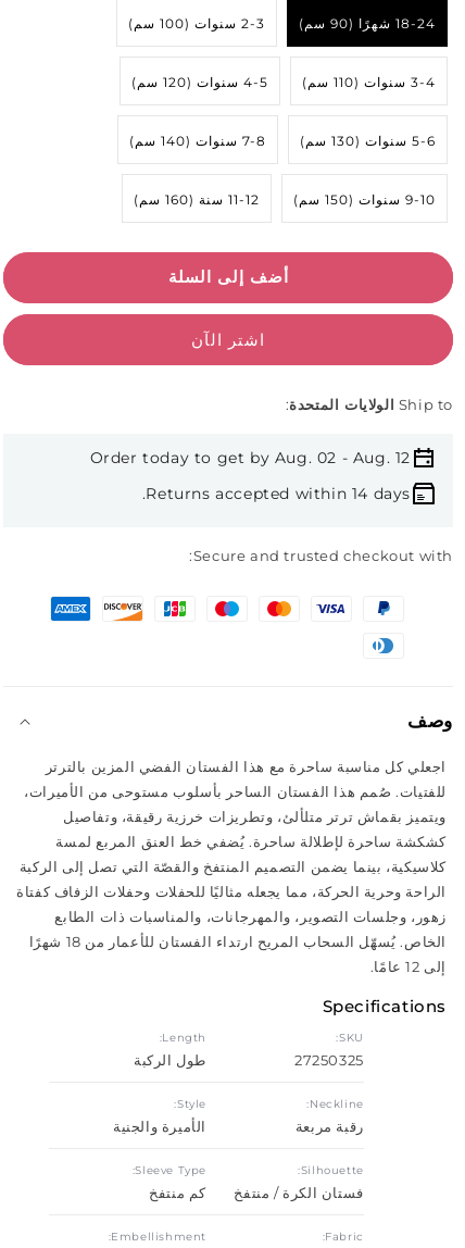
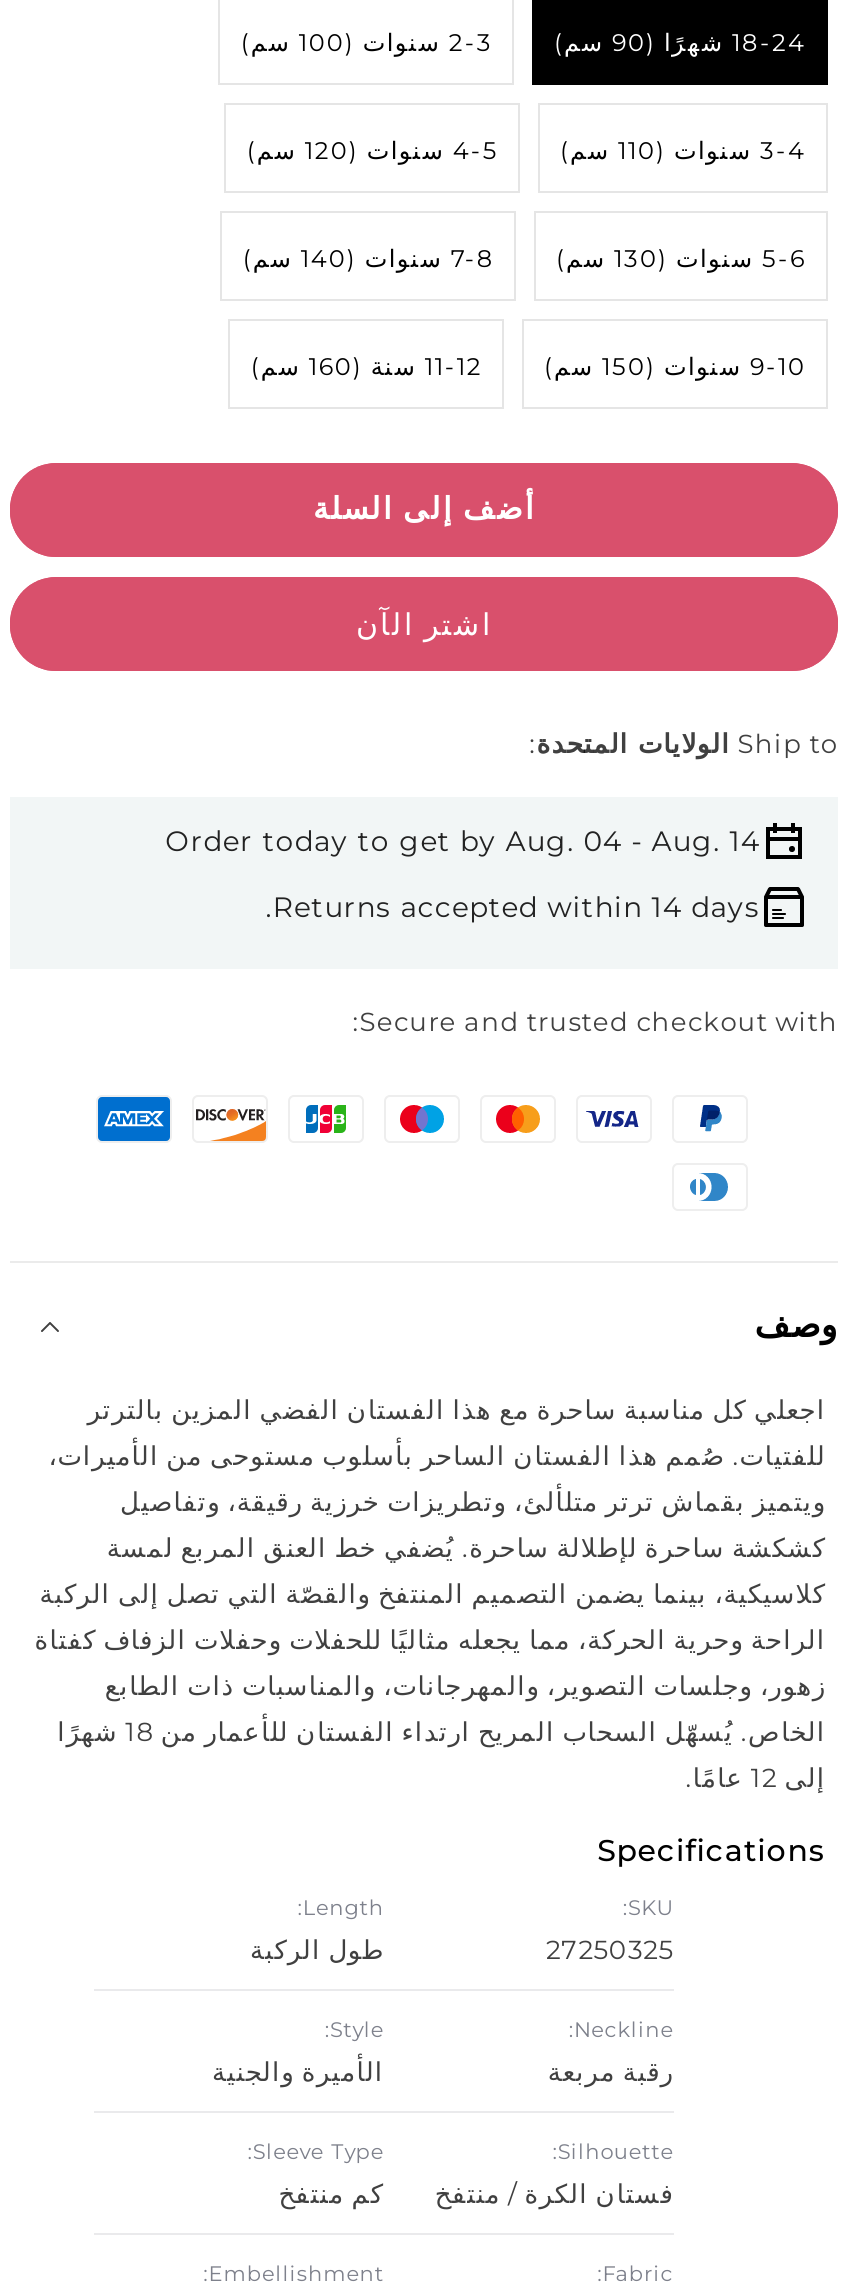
[90,448,411,467] Order today to get by Aug. 02 - Aug. 12 -> [165,823,760,859] Order today to get by Aug. 04 - Aug. 14

